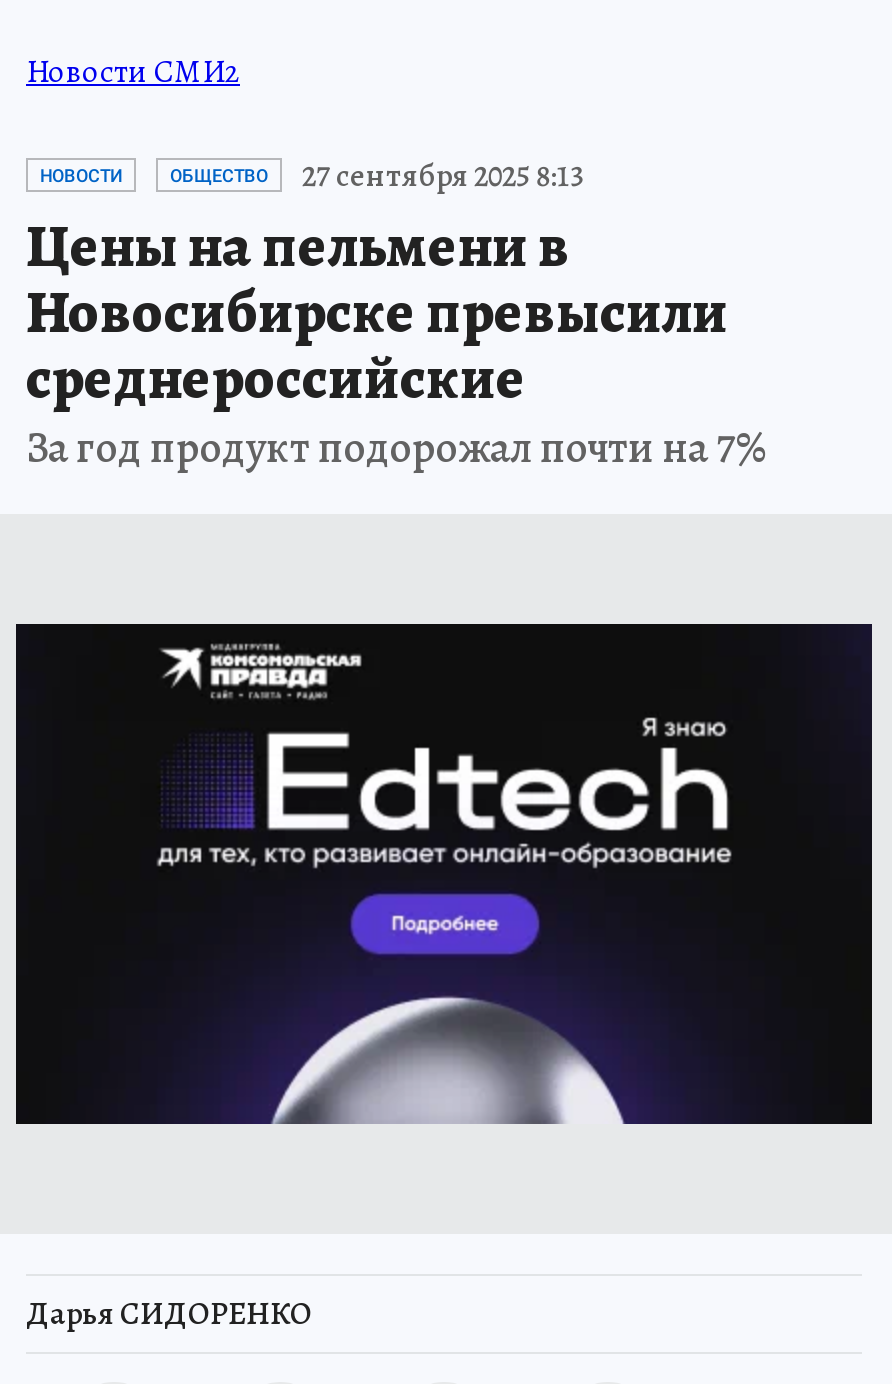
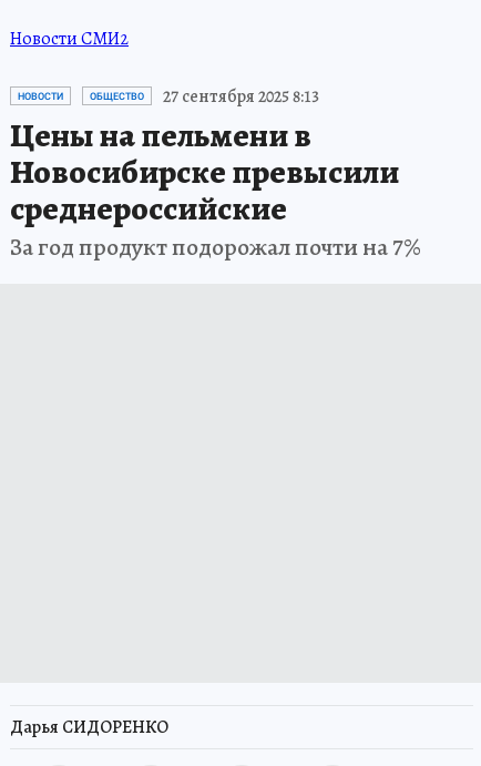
[14,622,874,1126] [image] -> none

